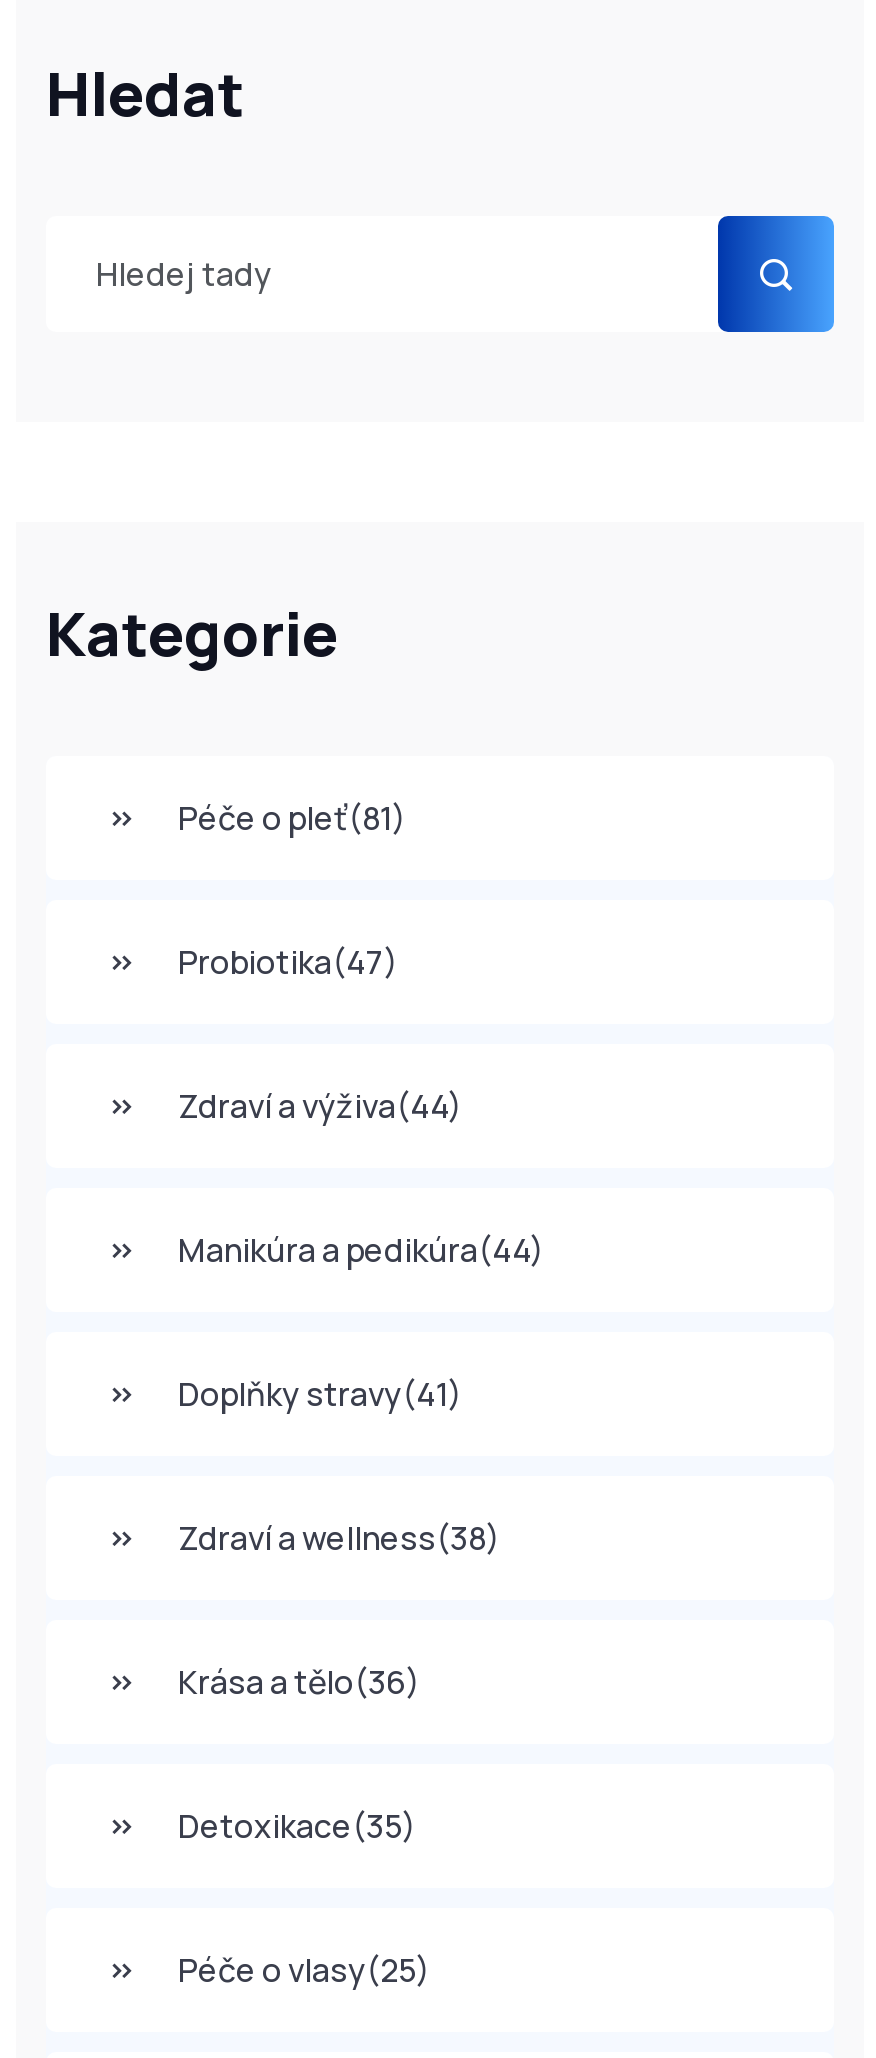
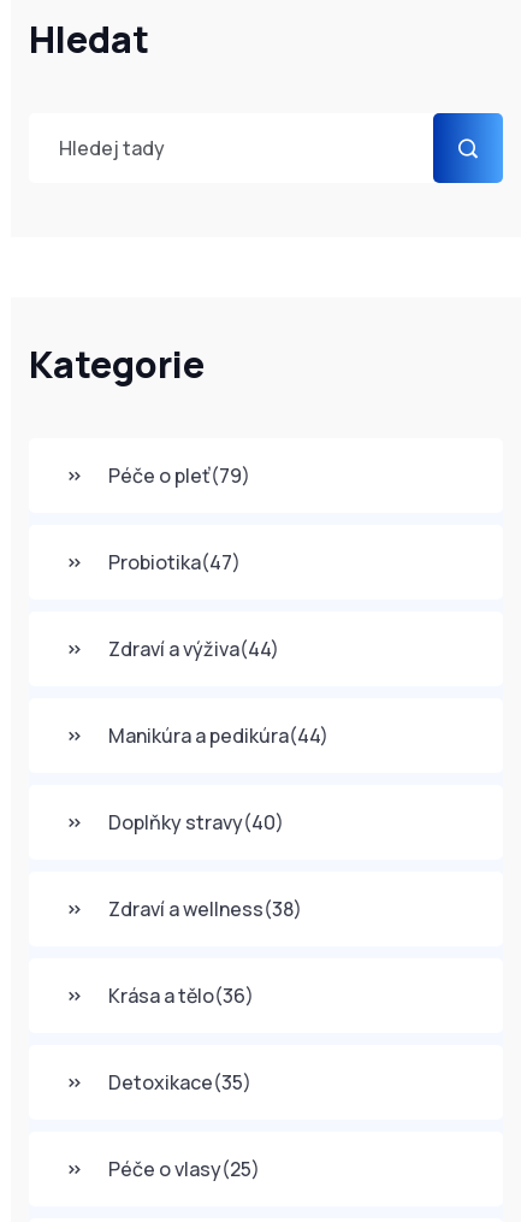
[178,796,406,840] Péče o pleť(81) -> [108,462,250,489] Péče o pleť(79)
[178,1372,462,1416] Doplňky stravy(41) -> [108,809,284,836] Doplňky stravy(40)

